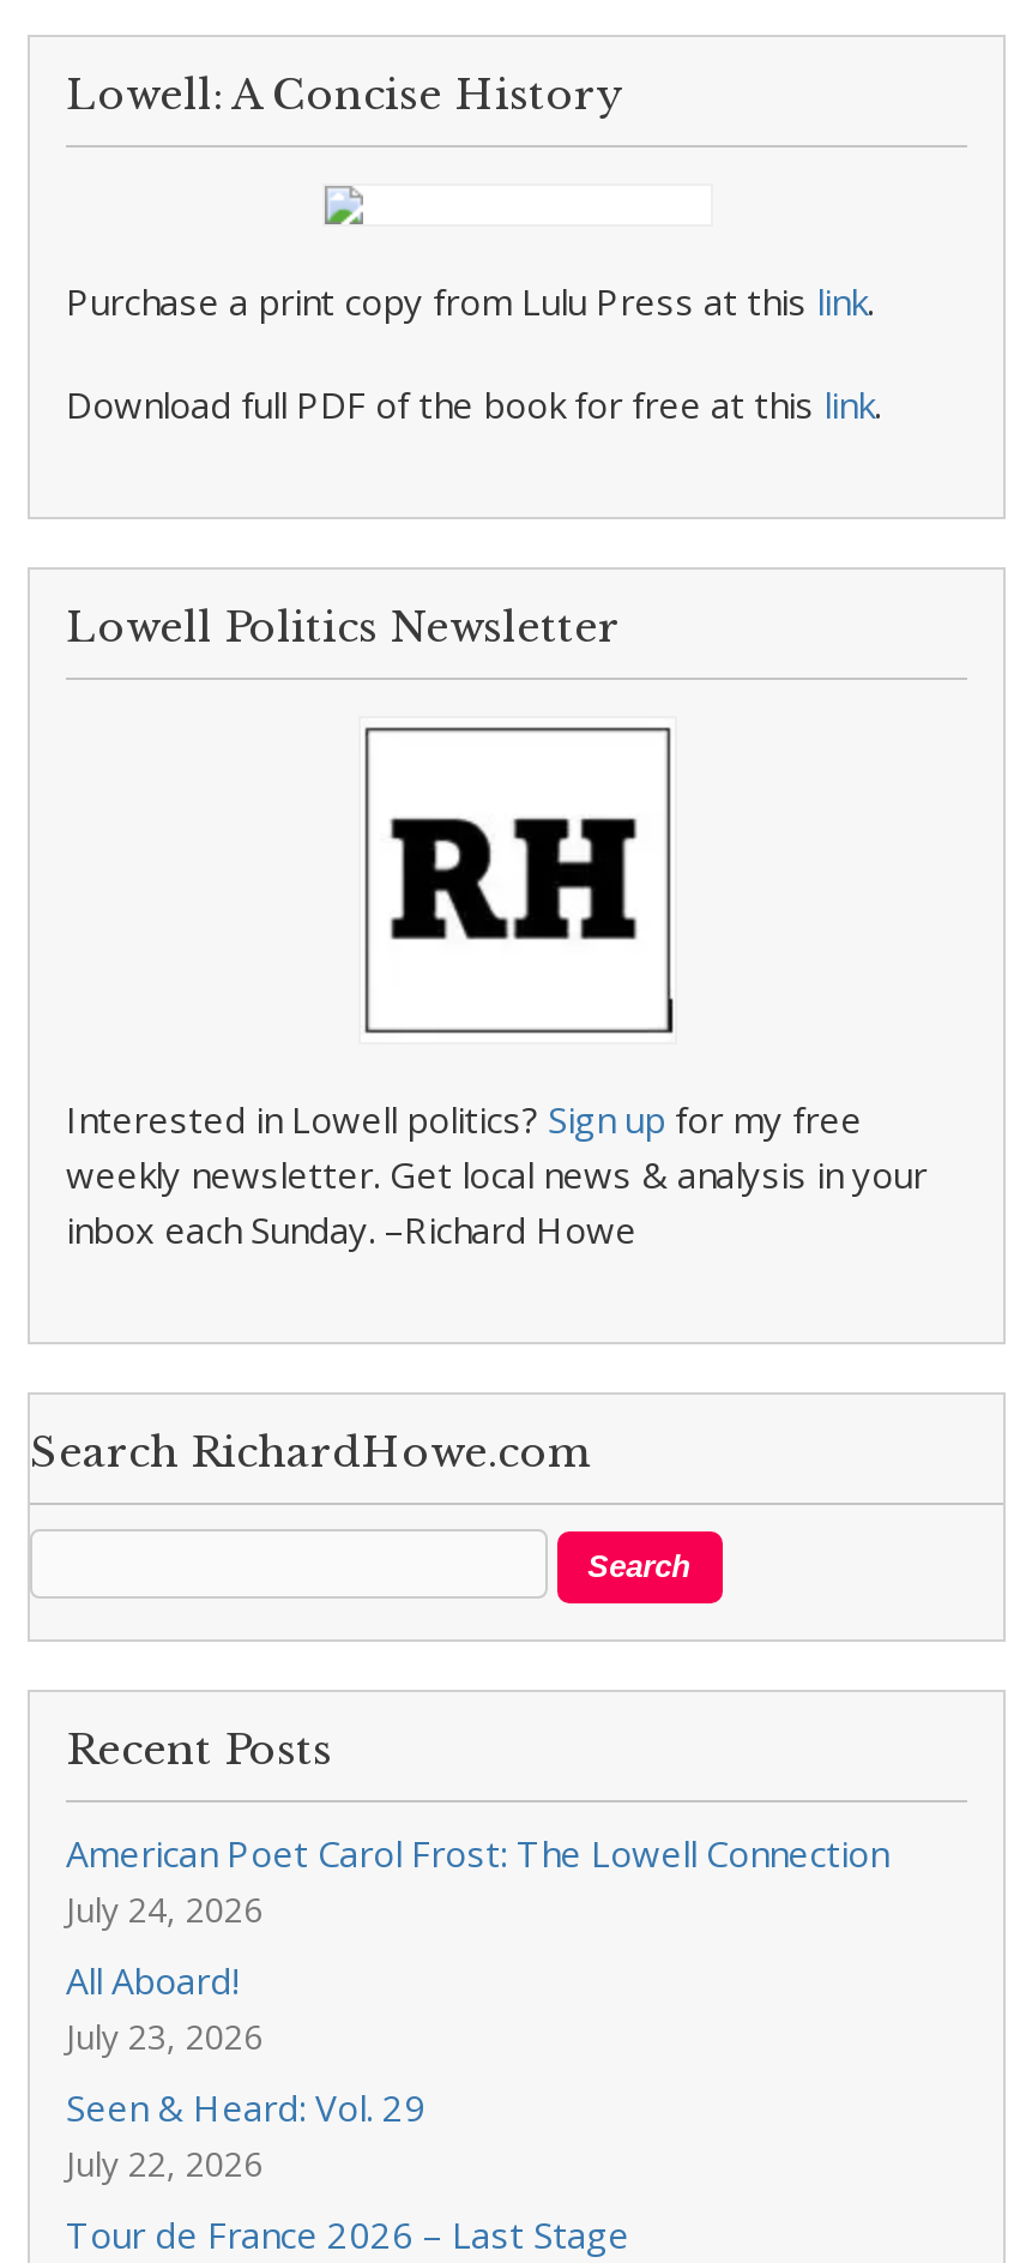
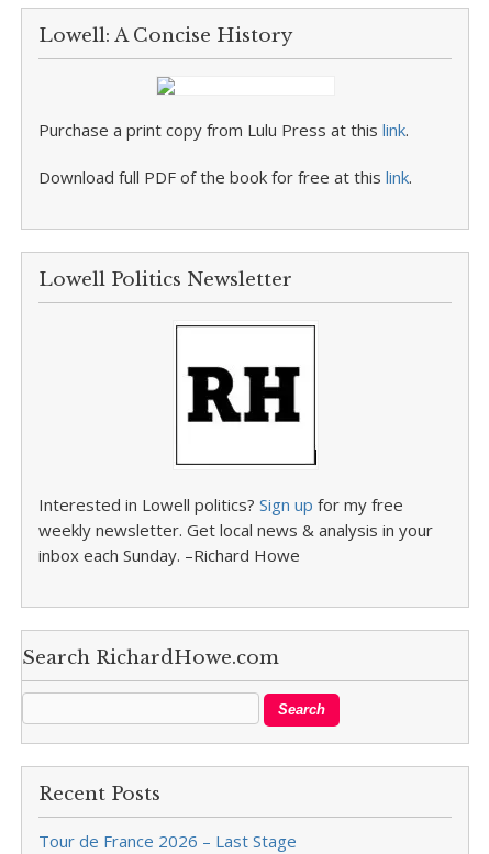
[66,1829,888,2186] American Poet Carol Frost: The Lowell Connection | July 24, 2026 | All Aboard! | July 23, 2026 | Seen & Heard: Vol. 29 | July 22, 2026 -> none

